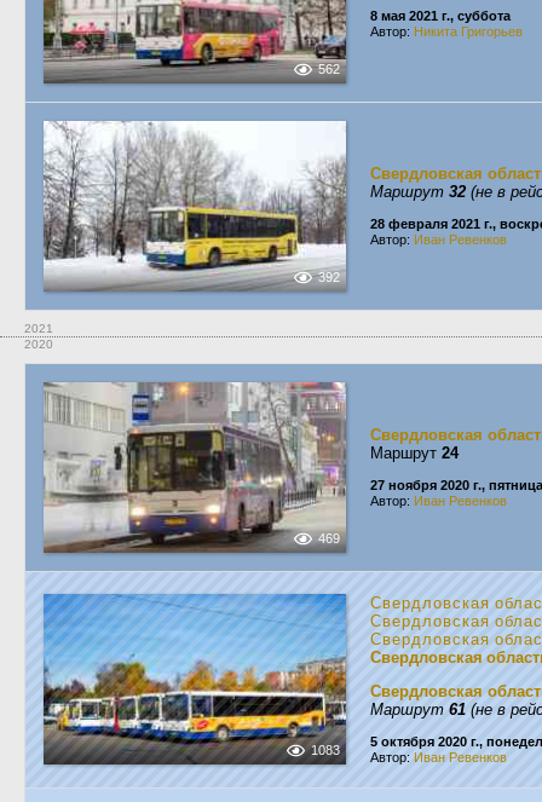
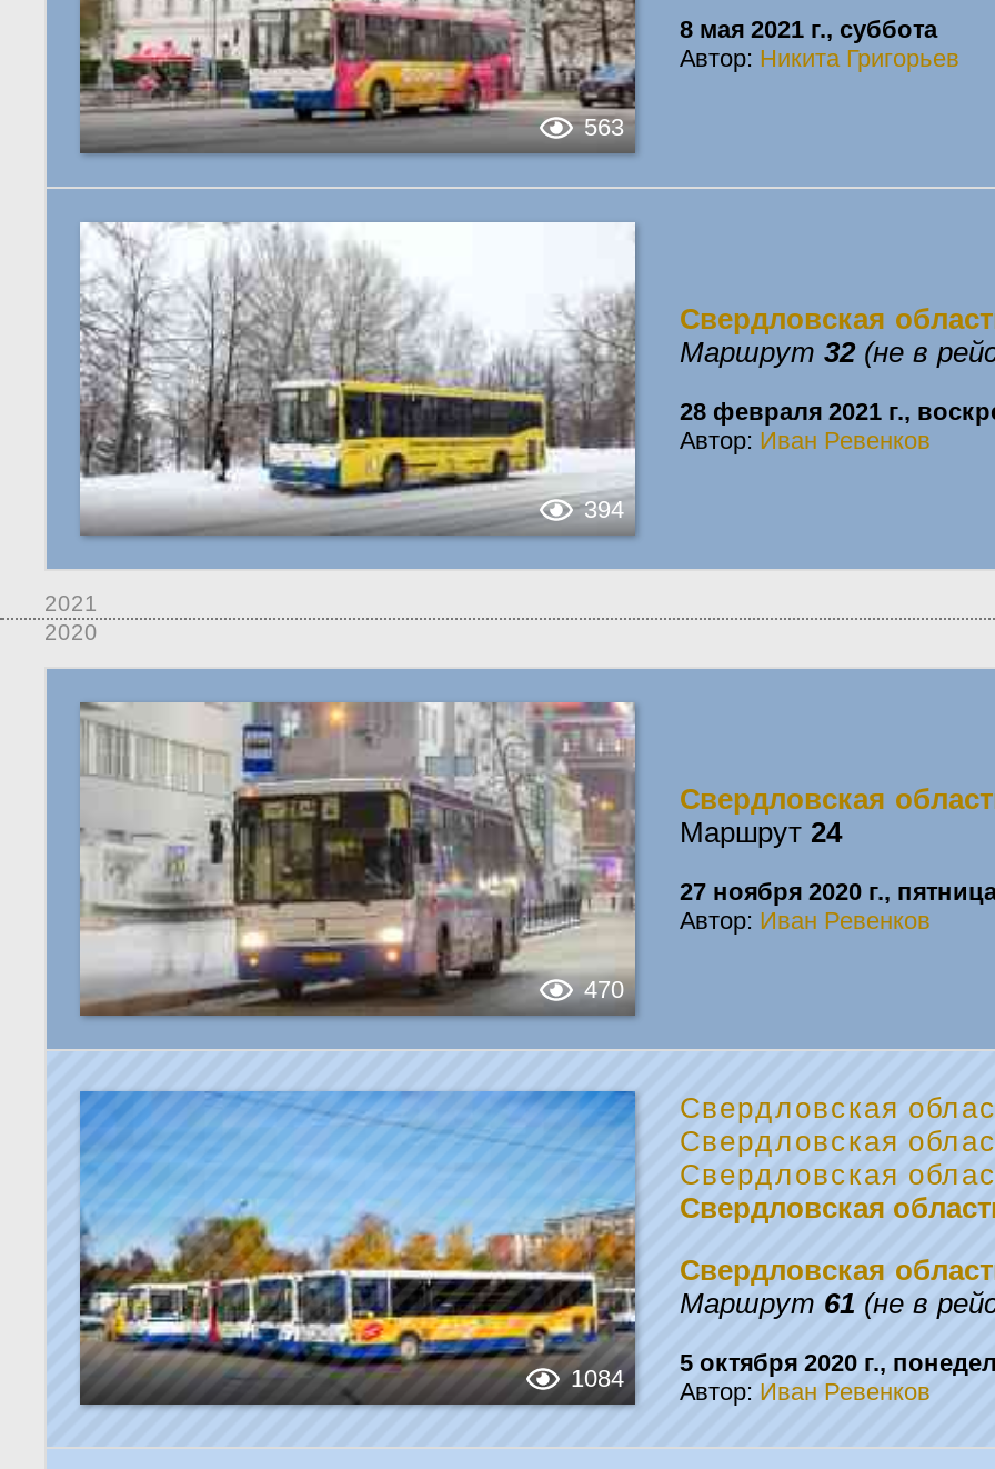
[318,61,340,76] 562 -> [584,112,624,139] 563
[318,269,340,284] 392 -> [584,494,624,521] 394
[318,530,340,545] 469 -> [584,975,624,1001] 470
[311,742,340,757] 1083 -> [571,1363,624,1390] 1084

